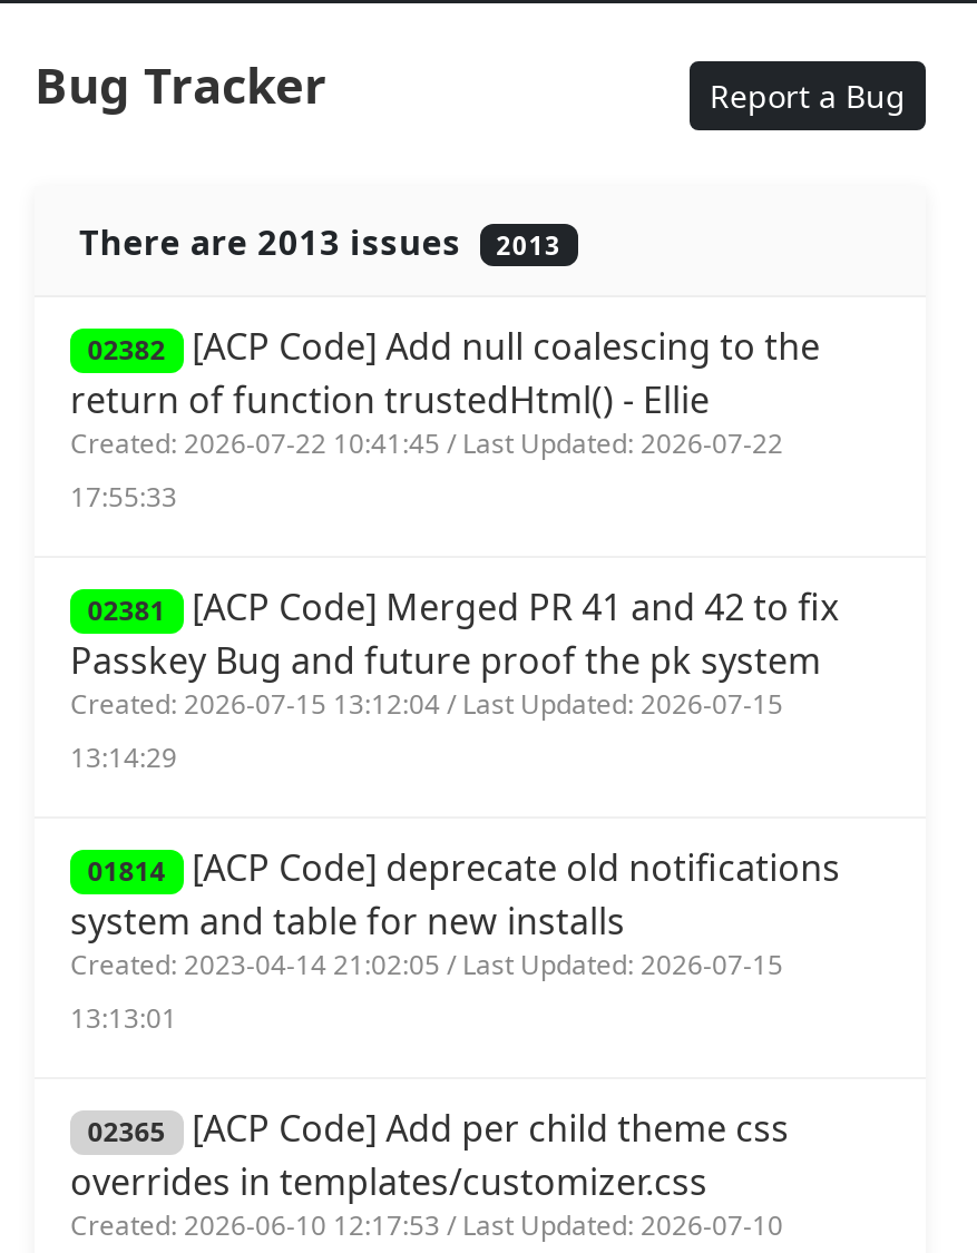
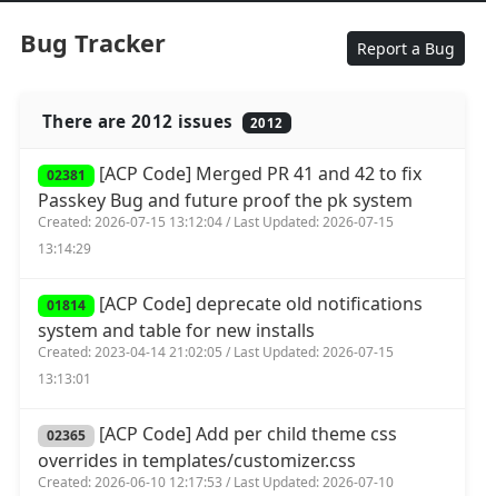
[70,219,820,517] There are 2013 issues | 2013 | 02382 [ACP Code] Add null coalescing to the | return of function trustedHtml() - Ellie | Created: 2026-07-22 10:41:45 / Last Updated: 2026-07-22 | 17:55:33 -> [42,110,283,132] There are 2012 issues | 2012

